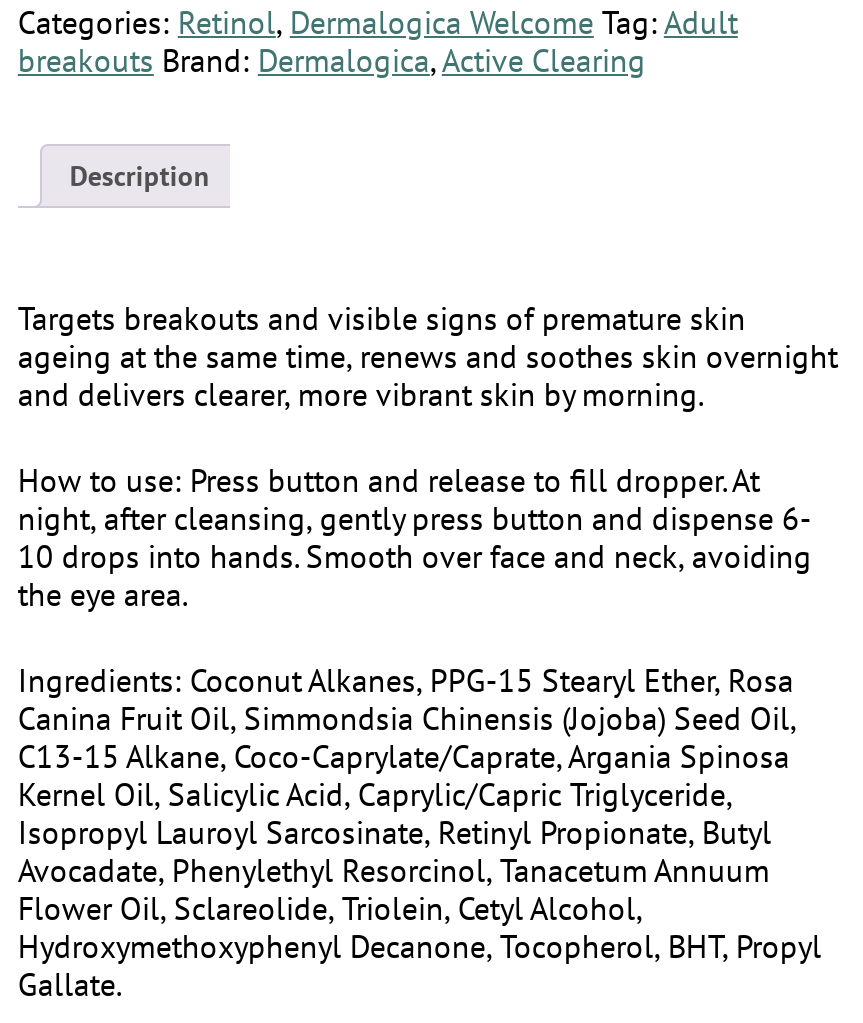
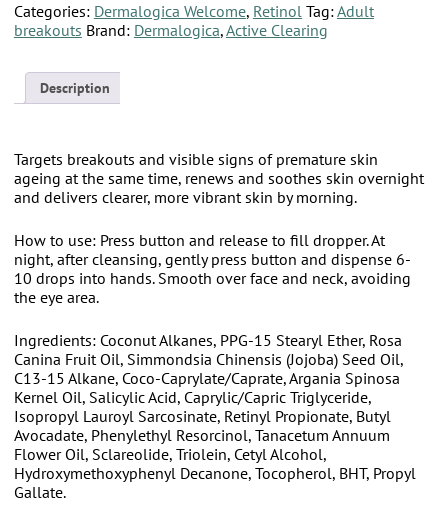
[18,3,738,43] Categories: Retinol, Dermalogica Welcome Tag: Adult -> [14,1,374,21] Categories: Dermalogica Welcome, Retinol Tag: Adult

